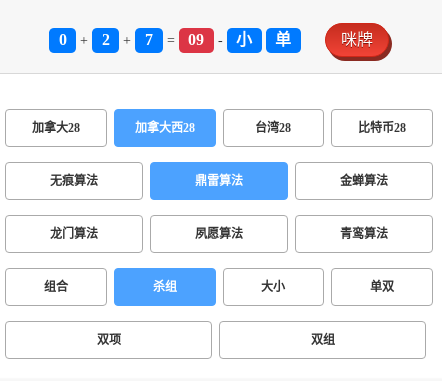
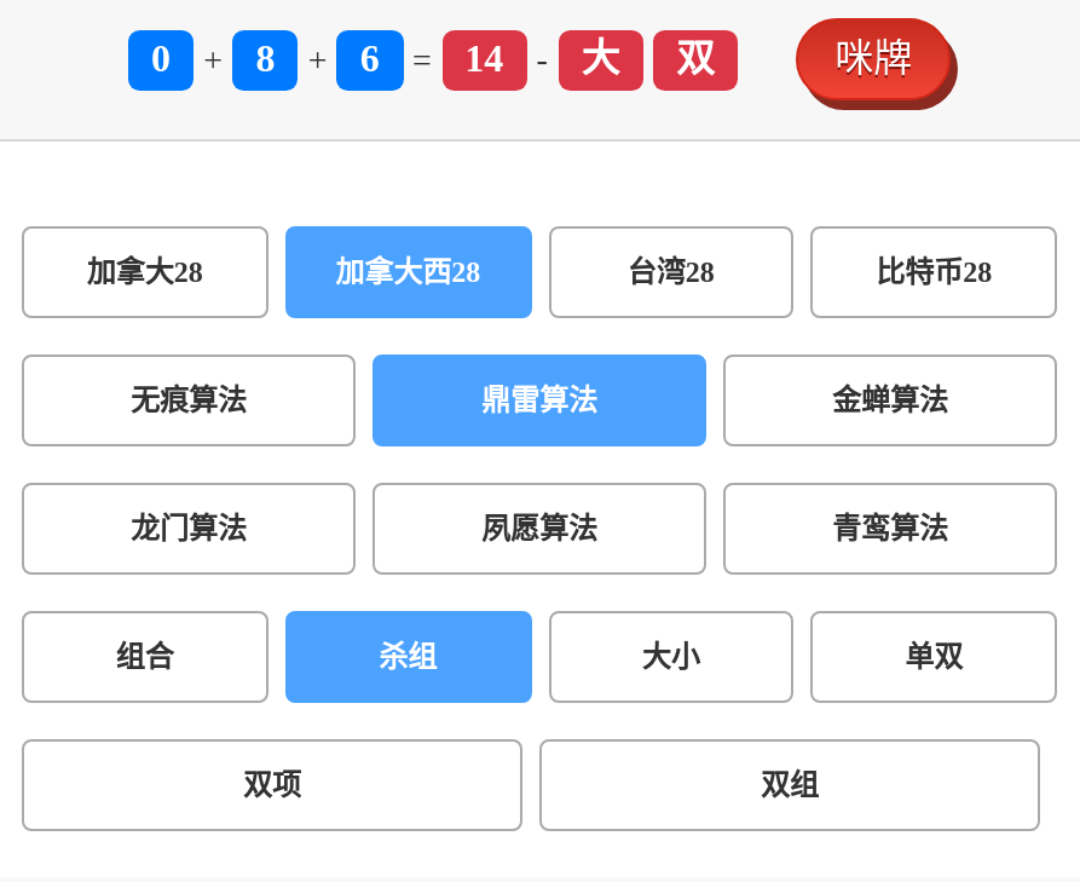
[102,31,110,48] 2 -> [256,38,275,79] 8
[145,31,153,48] 7 -> [360,38,380,79] 6
[188,31,204,48] 09 -> [465,38,503,79] 14
[236,31,291,48] 小 | 单 -> [581,38,715,79] 大 | 双

